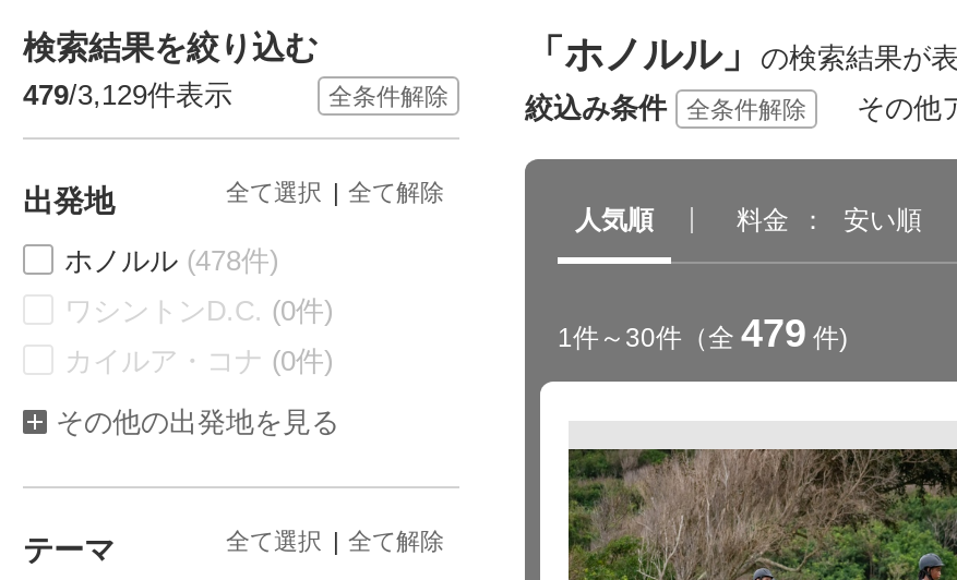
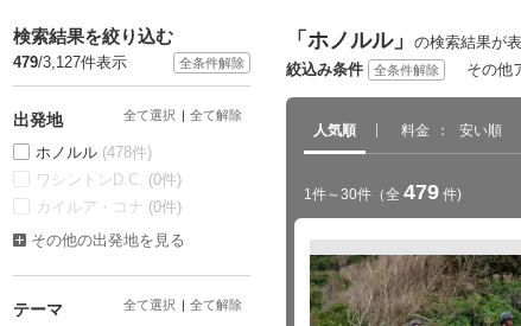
[23,78,232,111] 479/3,129件表示 -> [13,53,127,71] 479/3,127件表示

